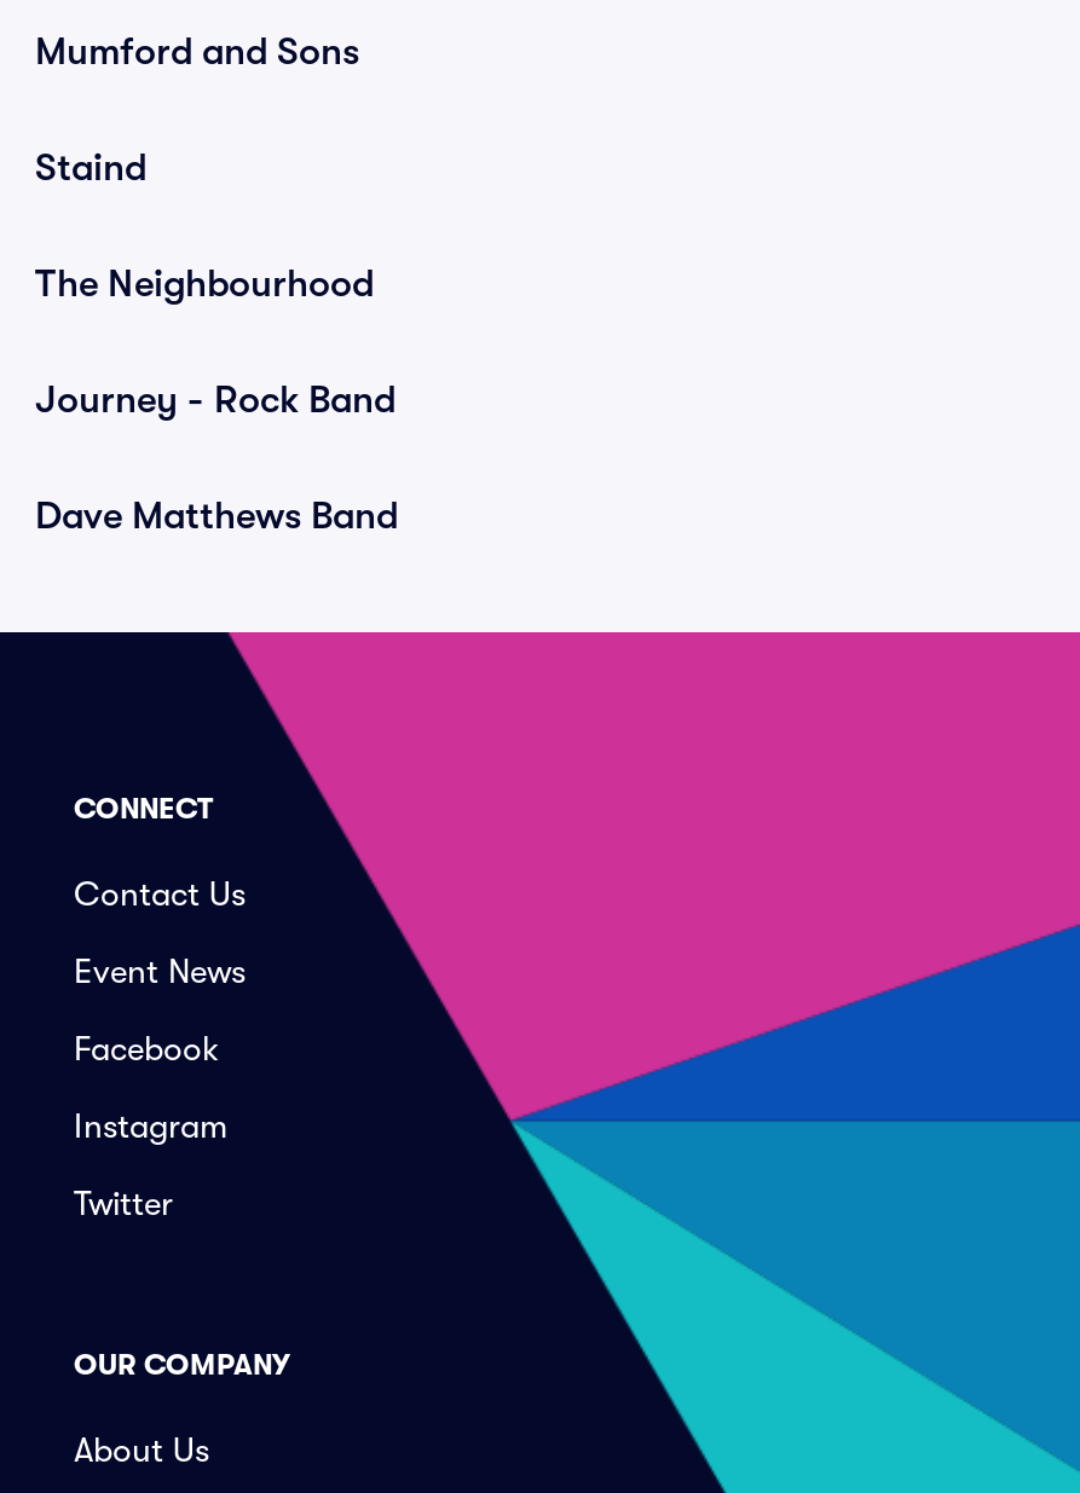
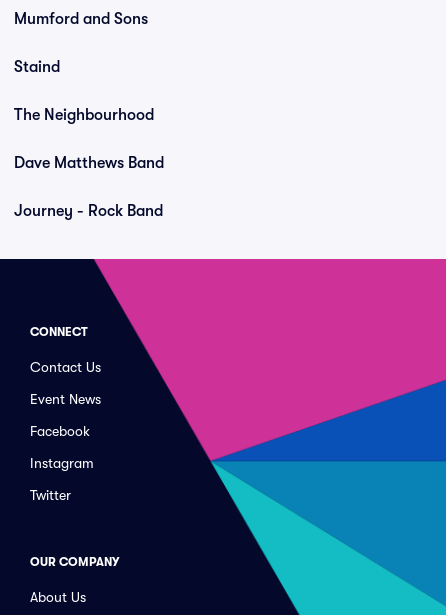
moved [35,378,395,422] -> [14,202,163,220]: Journey - Rock Band
moved [35,494,398,538] -> [14,154,164,172]: Dave Matthews Band

